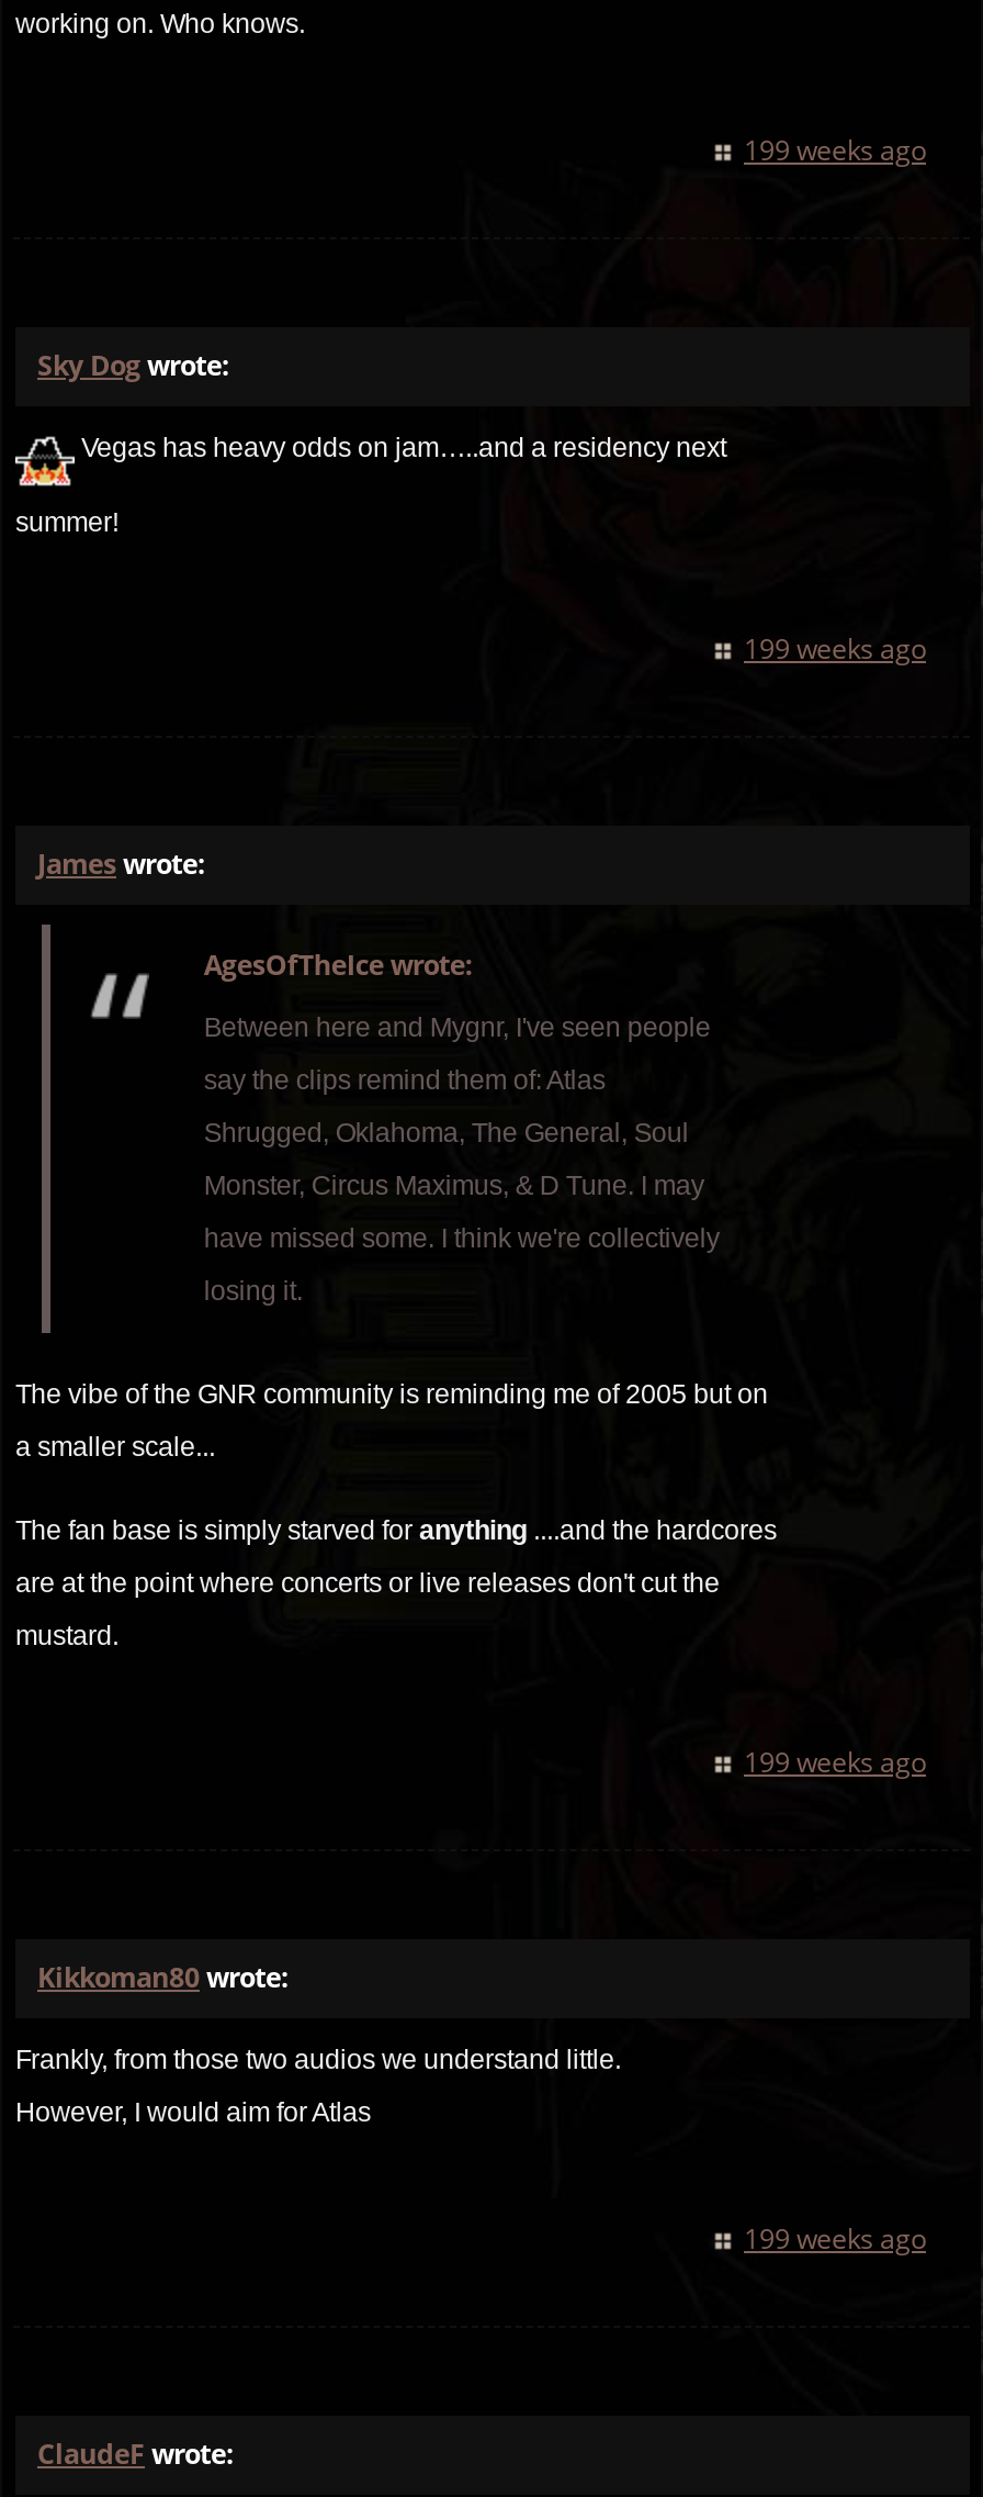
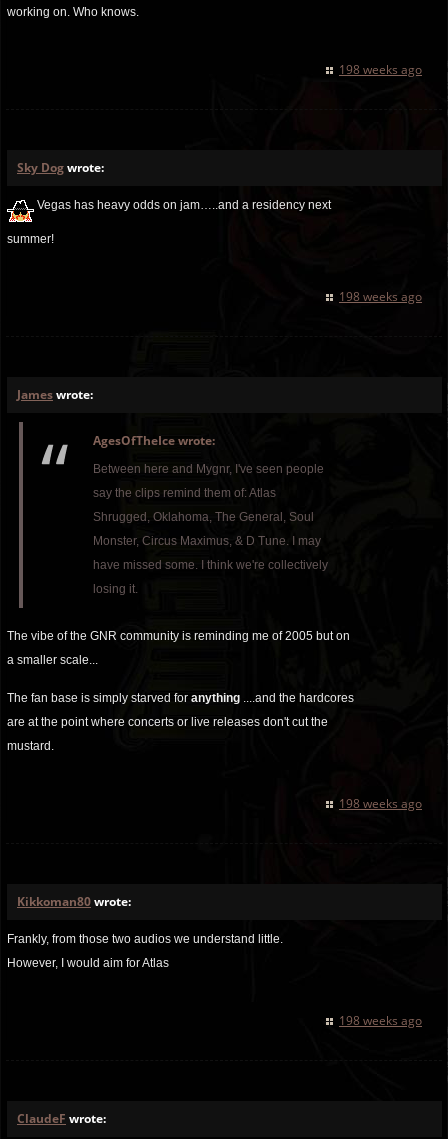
[744,132,926,169] 199 weeks ago -> [339,61,422,78] 198 weeks ago
[744,631,926,668] 199 weeks ago -> [339,288,422,305] 198 weeks ago
[744,1744,926,1782] 199 weeks ago -> [339,795,422,812] 198 weeks ago
[744,2221,926,2258] 199 weeks ago -> [339,1012,422,1029] 198 weeks ago

